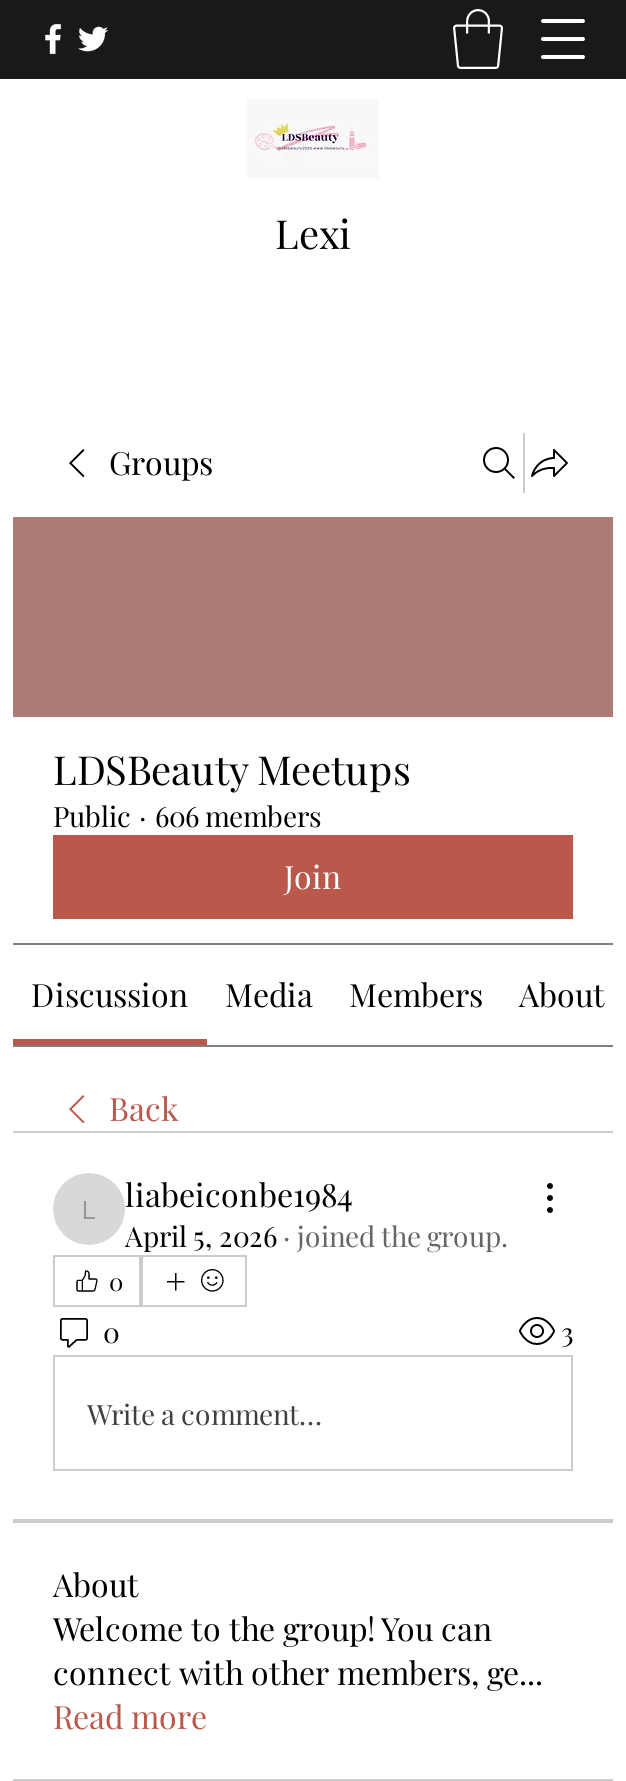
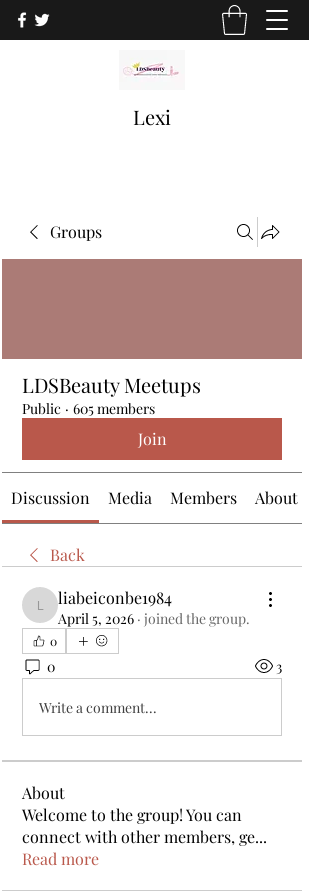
[53,797,321,835] Public · 606 members -> [22,399,155,418] Public · 605 members

